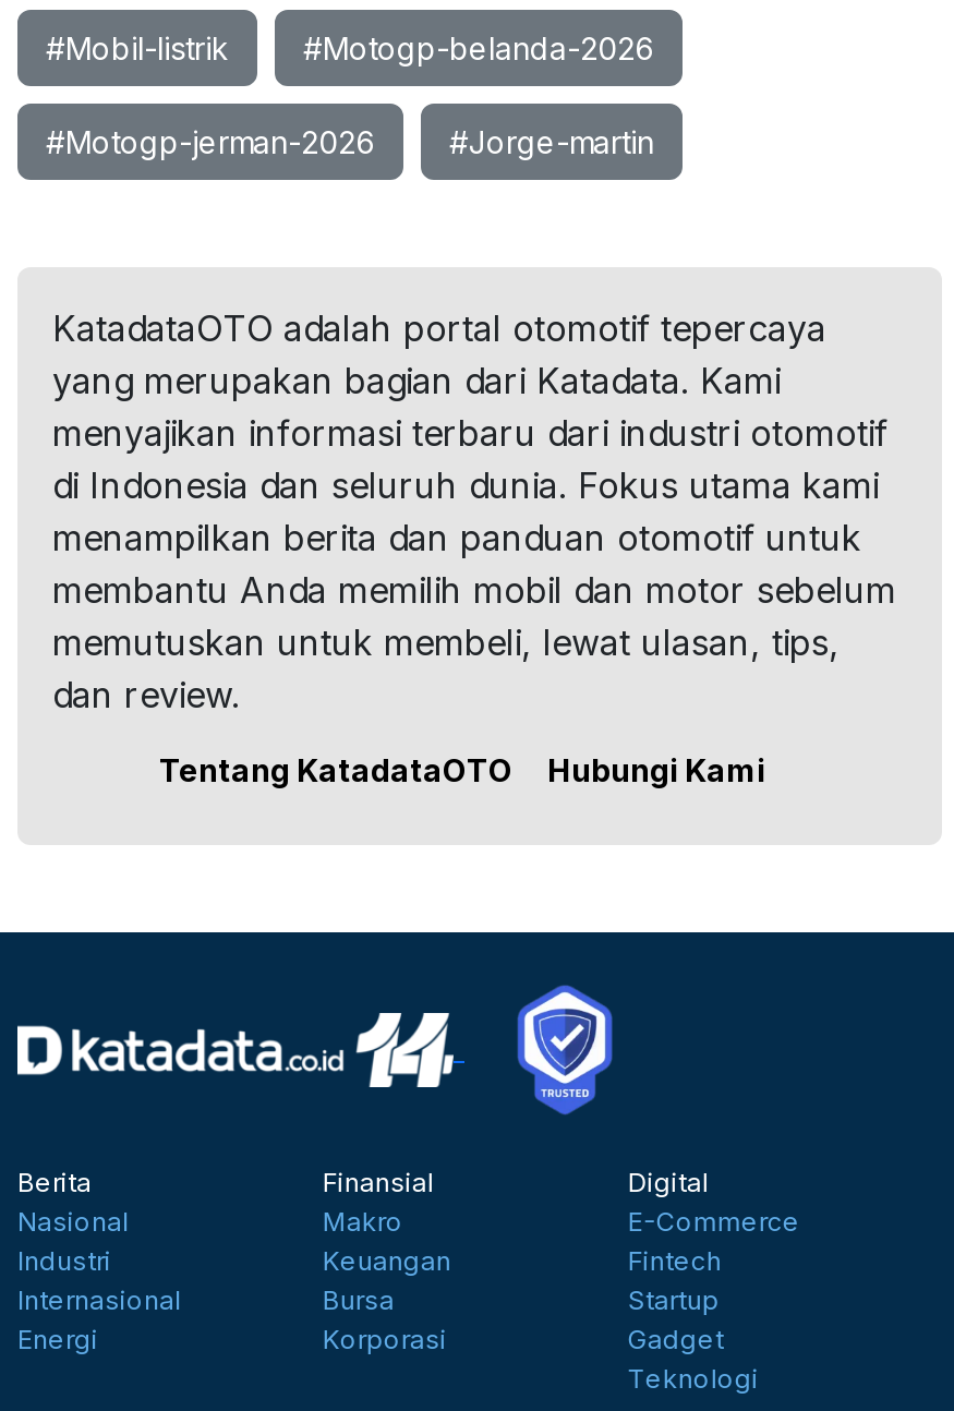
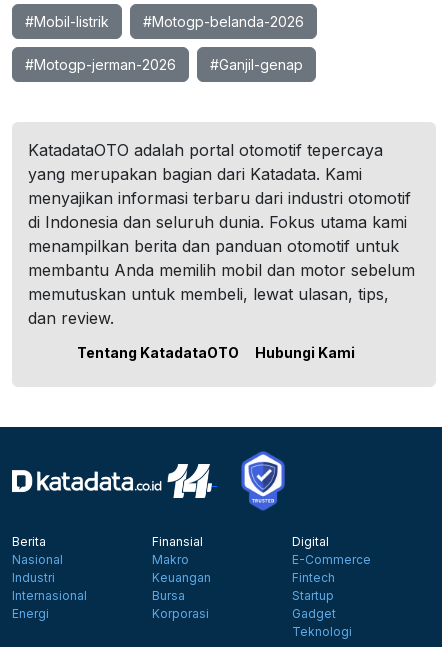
[449,123,654,160] #Jorge-martin -> [210,56,303,73] #Ganjil-genap

